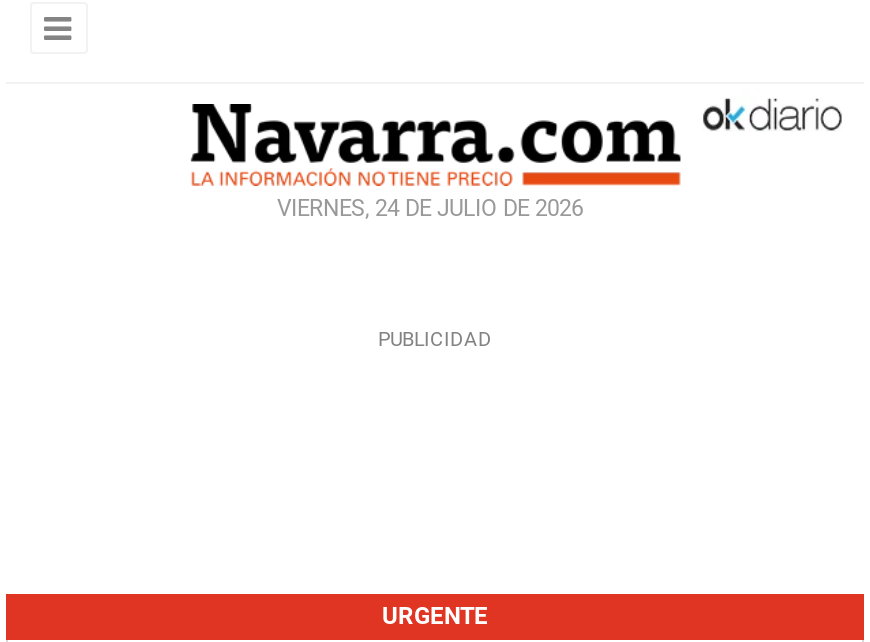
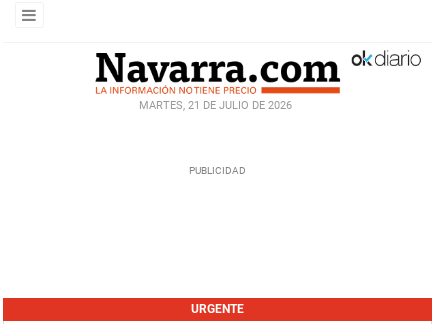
[277,196,583,222] VIERNES, 24 DE JULIO DE 2026 -> [138,99,291,112] MARTES, 21 DE JULIO DE 2026

